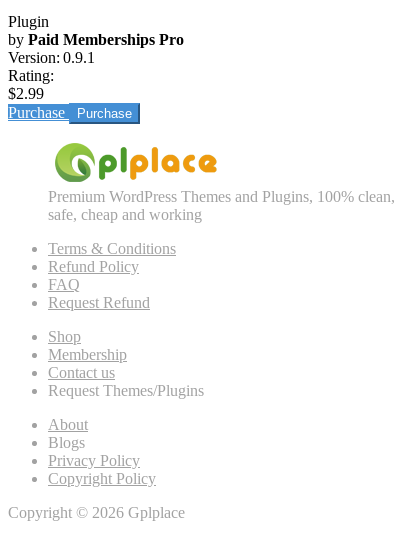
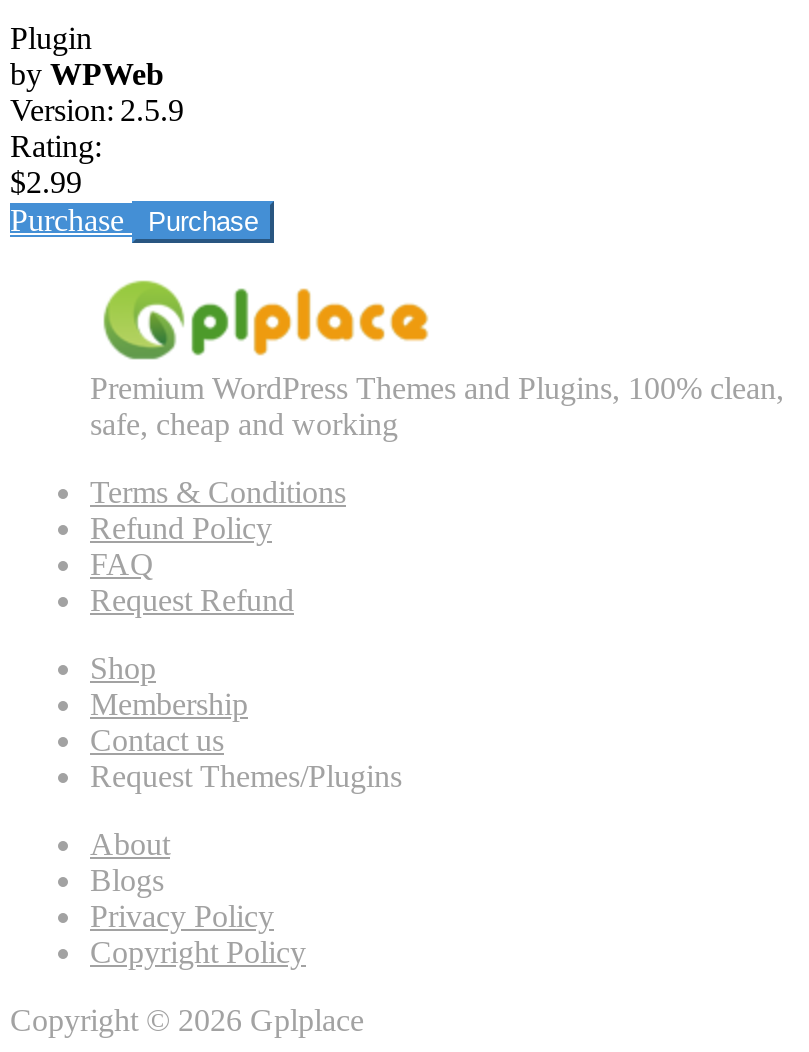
[8,31,184,66] by Paid Memberships Pro | Version: 0.9.1 -> [10,57,184,127] by WPWeb | Version: 2.5.9

